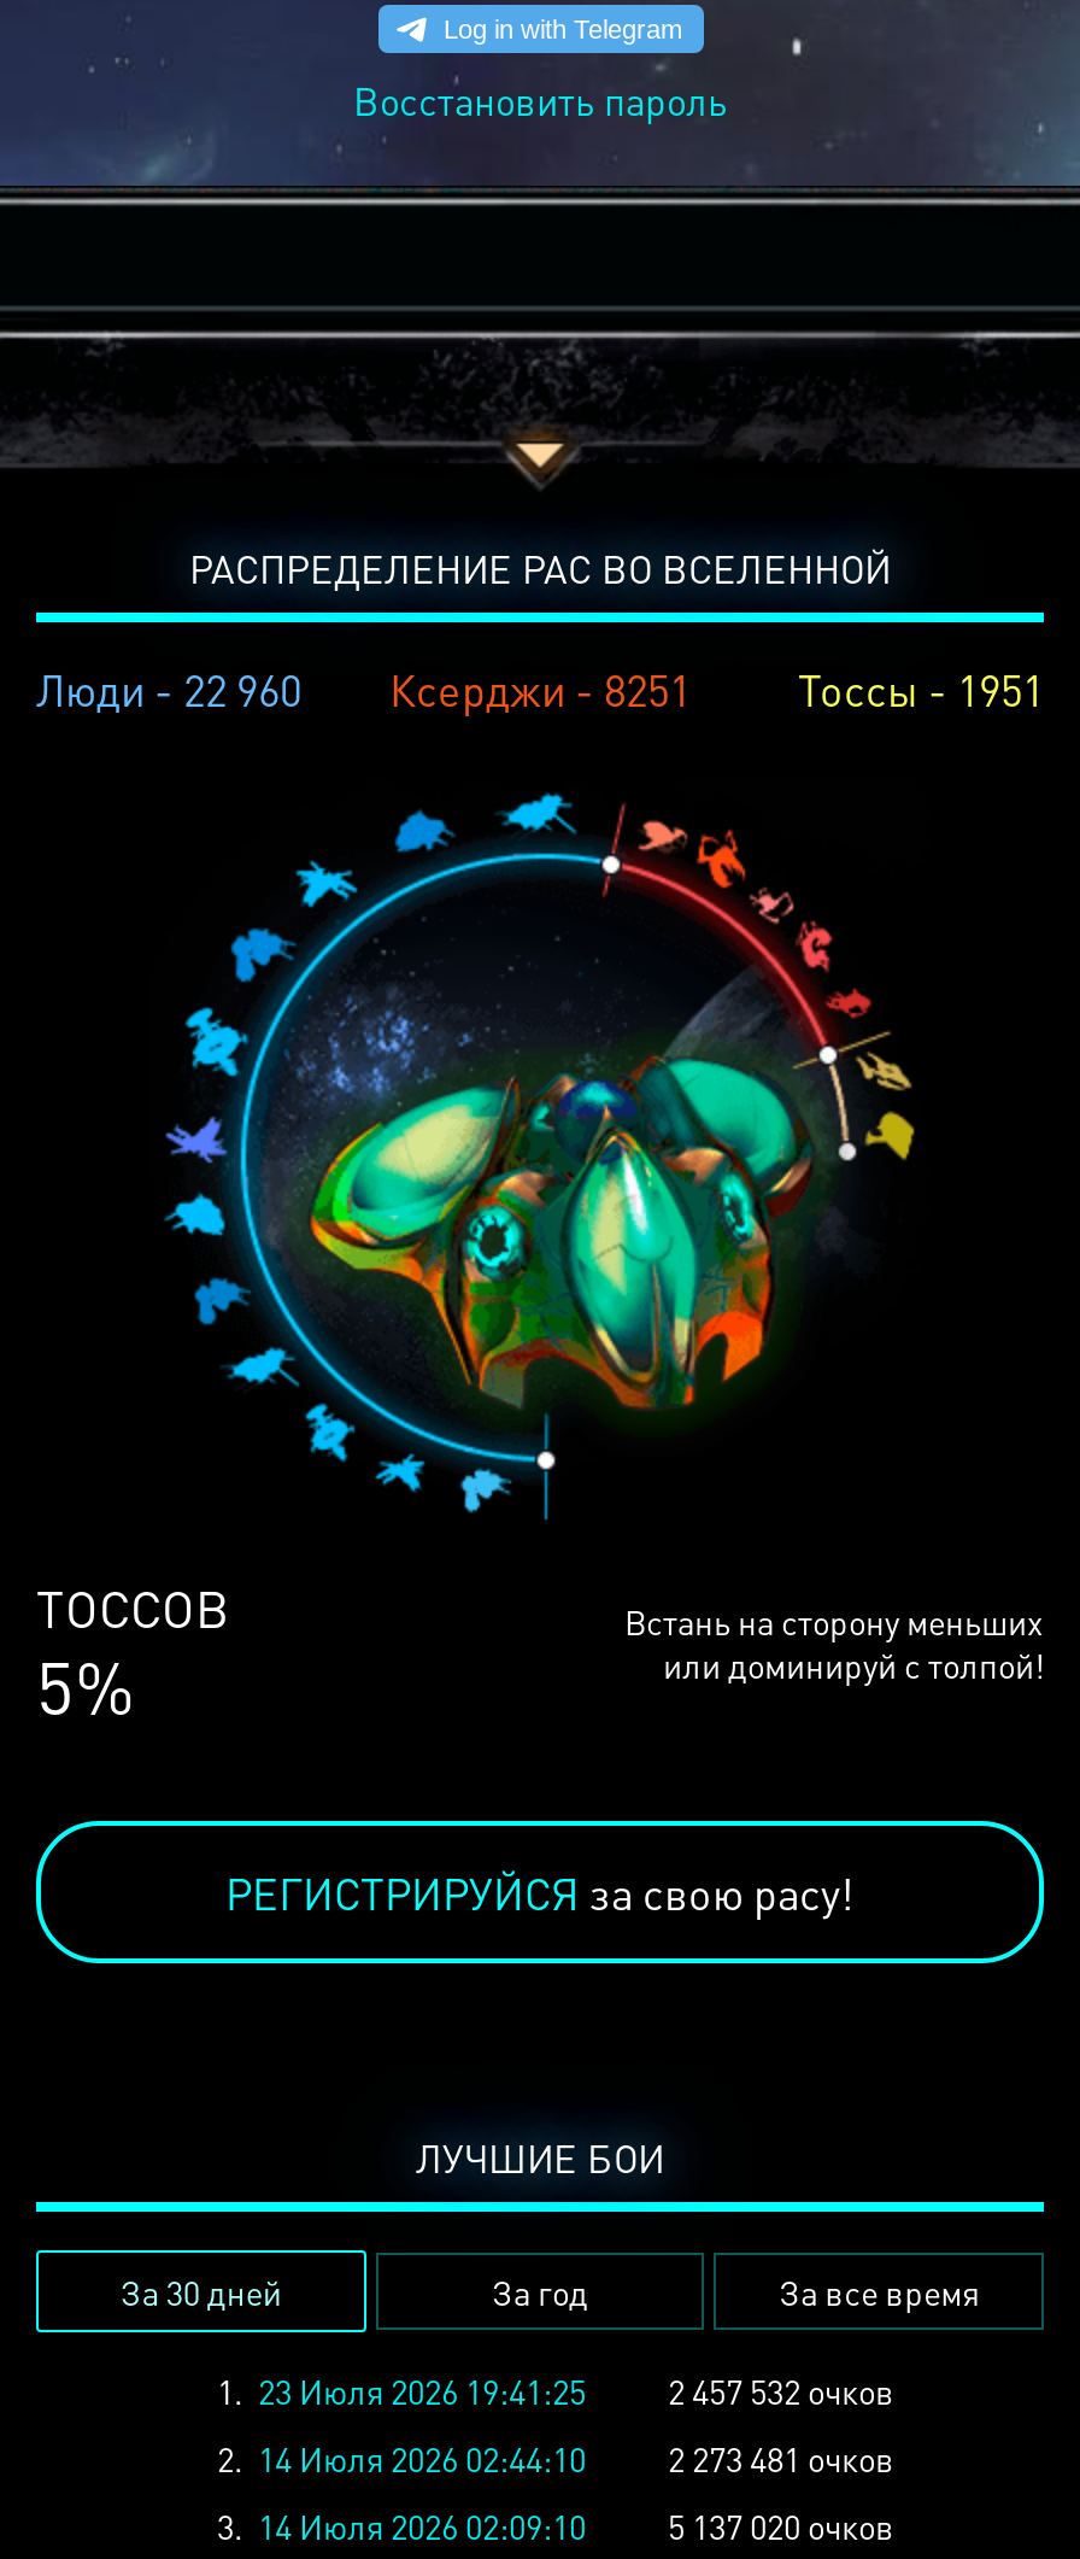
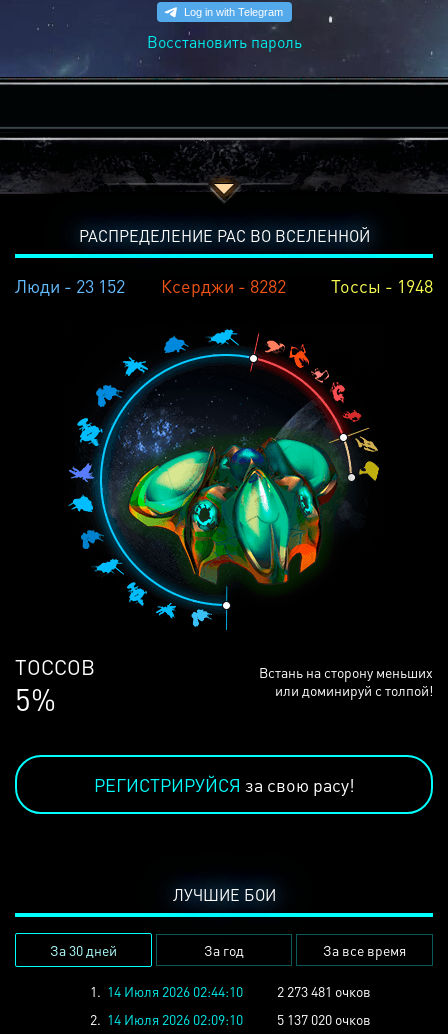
[36,661,301,716] Люди - 22 960 -> [15,274,125,297] Люди - 23 152
[389,661,691,716] Ксерджи - 8251 -> [161,274,286,297] Ксерджи - 8282
[798,661,1044,716] Тоссы - 1951 -> [331,274,433,297] Тоссы - 1948
[217,2368,894,2479] 1. 23 Июля 2026 19:41:25 | 2 457 532 очков | 2. 14 Июля 2026 02:44:10 -> [90,982,243,1000] 1. 14 Июля 2026 02:44:10
[217,2504,894,2547] 3. 14 Июля 2026 02:09:10 5 137 020 очков -> [90,1010,371,1028] 2. 14 Июля 2026 02:09:10 5 137 020 очков

